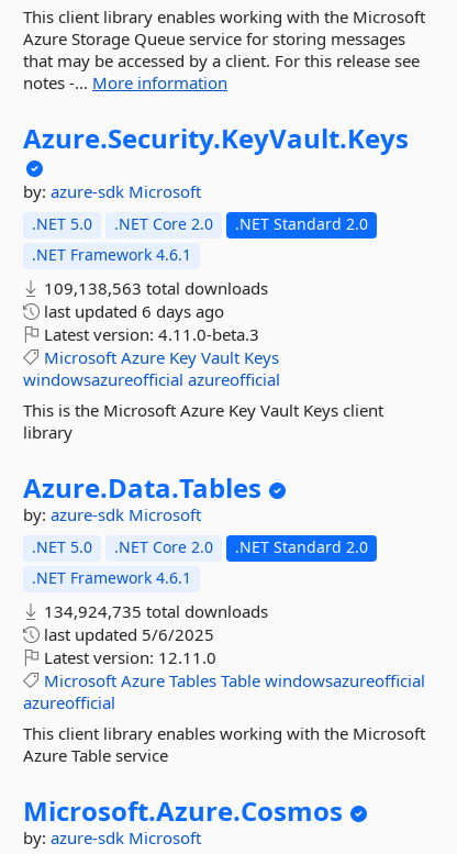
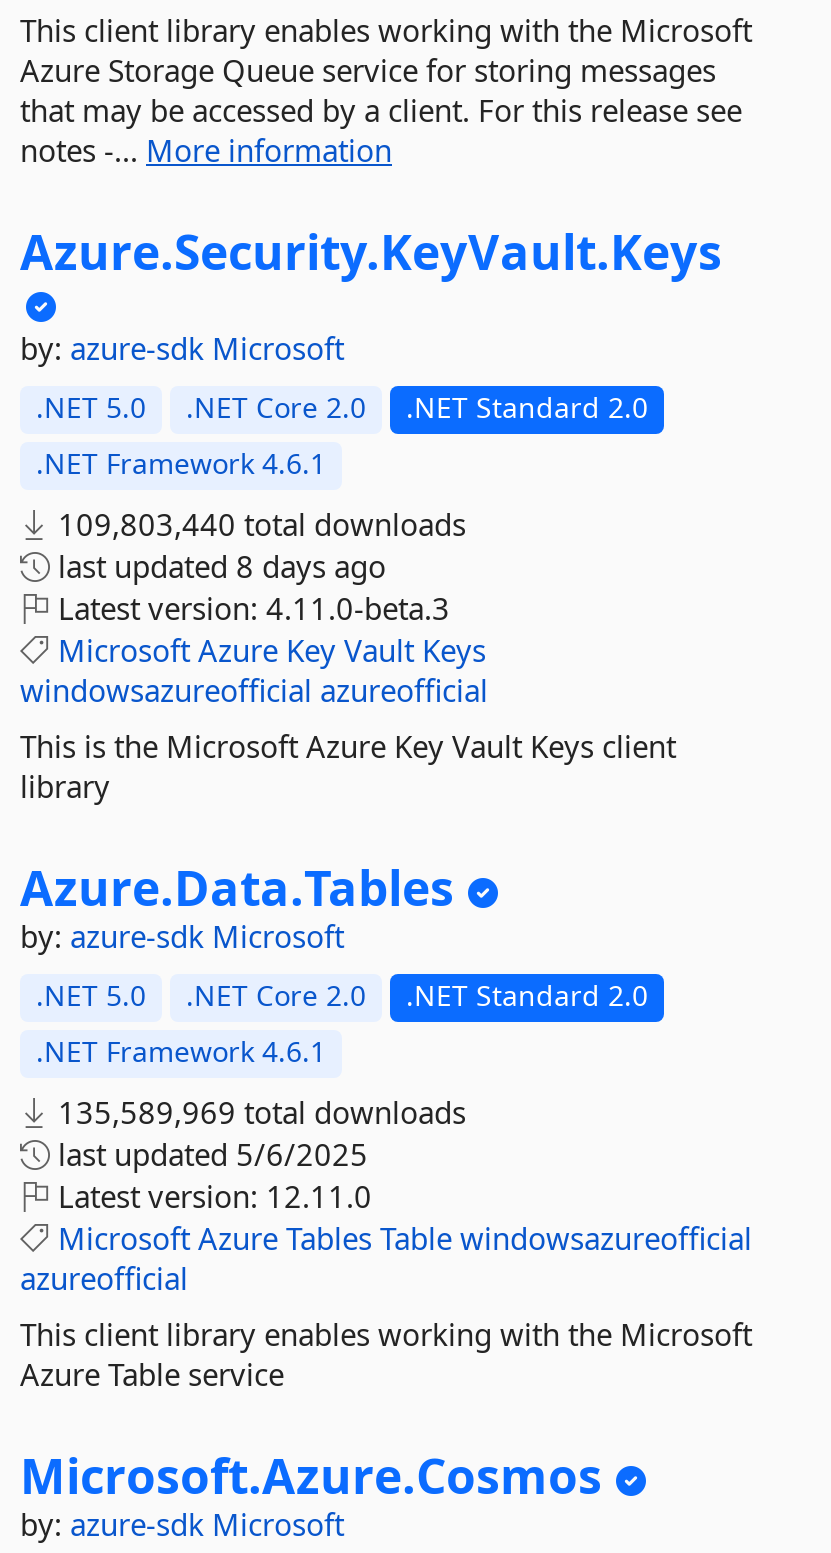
[40,277,268,299] 109,138,563 total downloads -> [50,504,466,544] 109,803,440 total downloads
[40,300,224,322] last updated 6 days ago -> [50,546,386,586] last updated 8 days ago
[40,600,268,622] 134,924,735 total downloads -> [50,1092,466,1132] 135,589,969 total downloads

